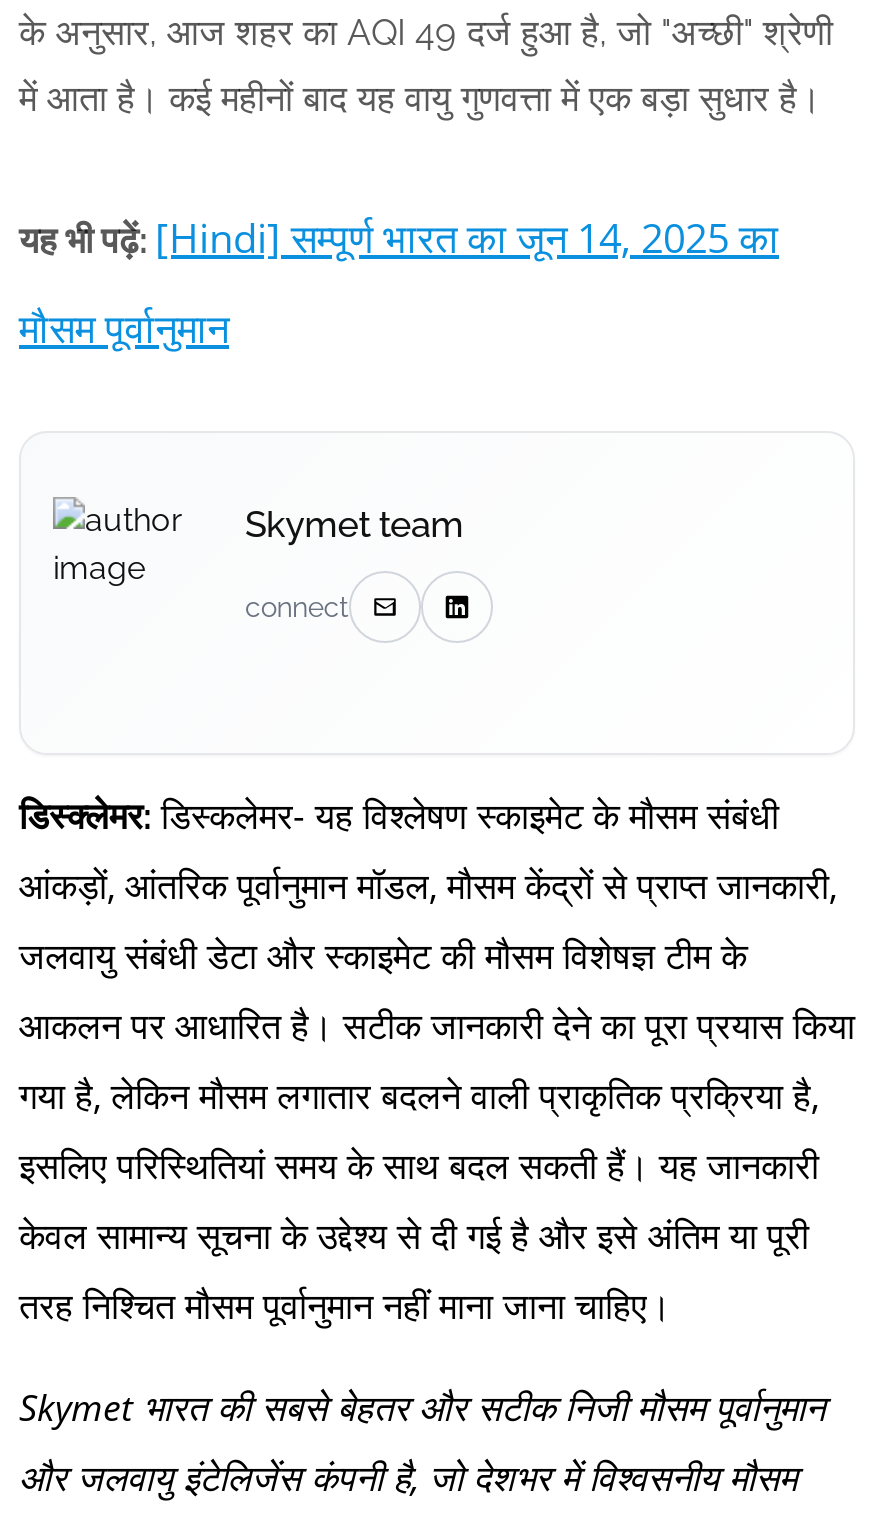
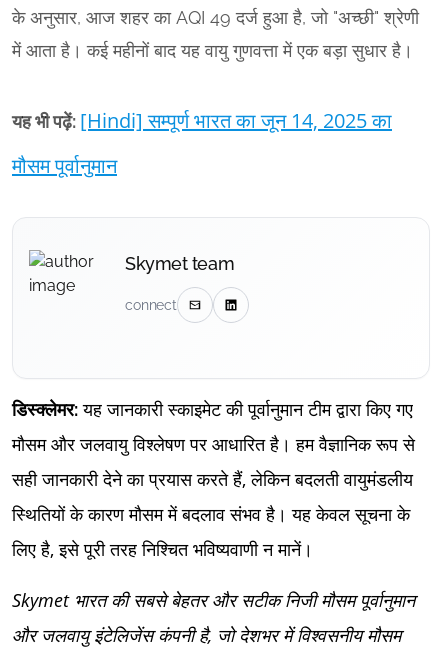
[19,792,855,1330] डिस्क्लेमर: डिस्कलेमर- यह विश्लेषण स्काइमेट के मौसम संबंधी | आंकड़ों, आंतरिक पूर्वानुमान मॉडल, मौसम केंद्रों से प्राप्त जानकारी, | जलवायु संबंधी डेटा और स्काइमेट की मौसम विशेषज्ञ टीम के | आकलन पर आधारित है। सटीक जानकारी देने का पूरा प्रयास किया | गया है, लेकिन मौसम लगातार बदलने वाली प्राकृतिक प्रक्रिया है, | इसलिए परिस्थितियां समय के साथ बदल सकती हैं। यह जानकारी | केवल सामान्य सूचना के उद्देश्य से दी गई है और इसे अंतिम या पूरी | तरह निश्चित मौसम पूर्वानुमान नहीं माना जाना चाहिए। -> [12,397,415,561] डिस्क्लेमर: यह जानकारी स्काइमेट की पूर्वानुमान टीम द्वारा किए गए | मौसम और जलवायु विश्लेषण पर आधारित है। हम वैज्ञानिक रूप से | सही जानकारी देने का प्रयास करते हैं, लेकिन बदलती वायुमंडलीय | स्थितियों के कारण मौसम में बदलाव संभव है। यह केवल सूचना के | लिए है, इसे पूरी तरह निश्चित भविष्यवाणी न मानें।

